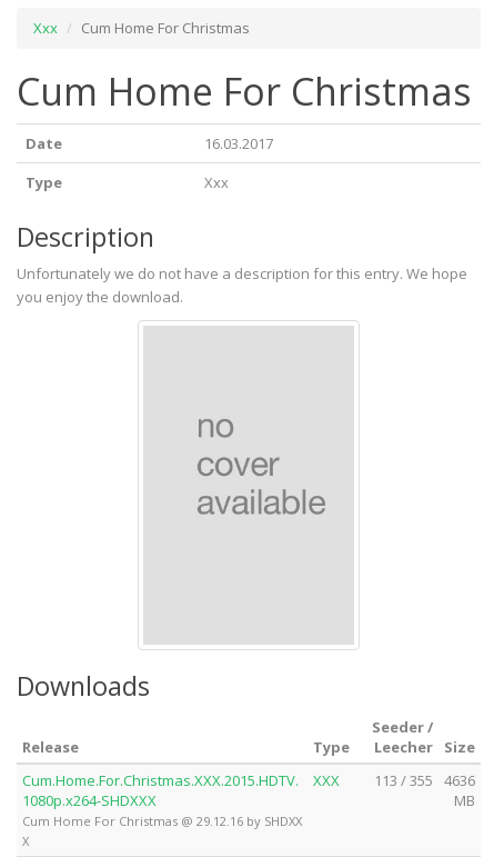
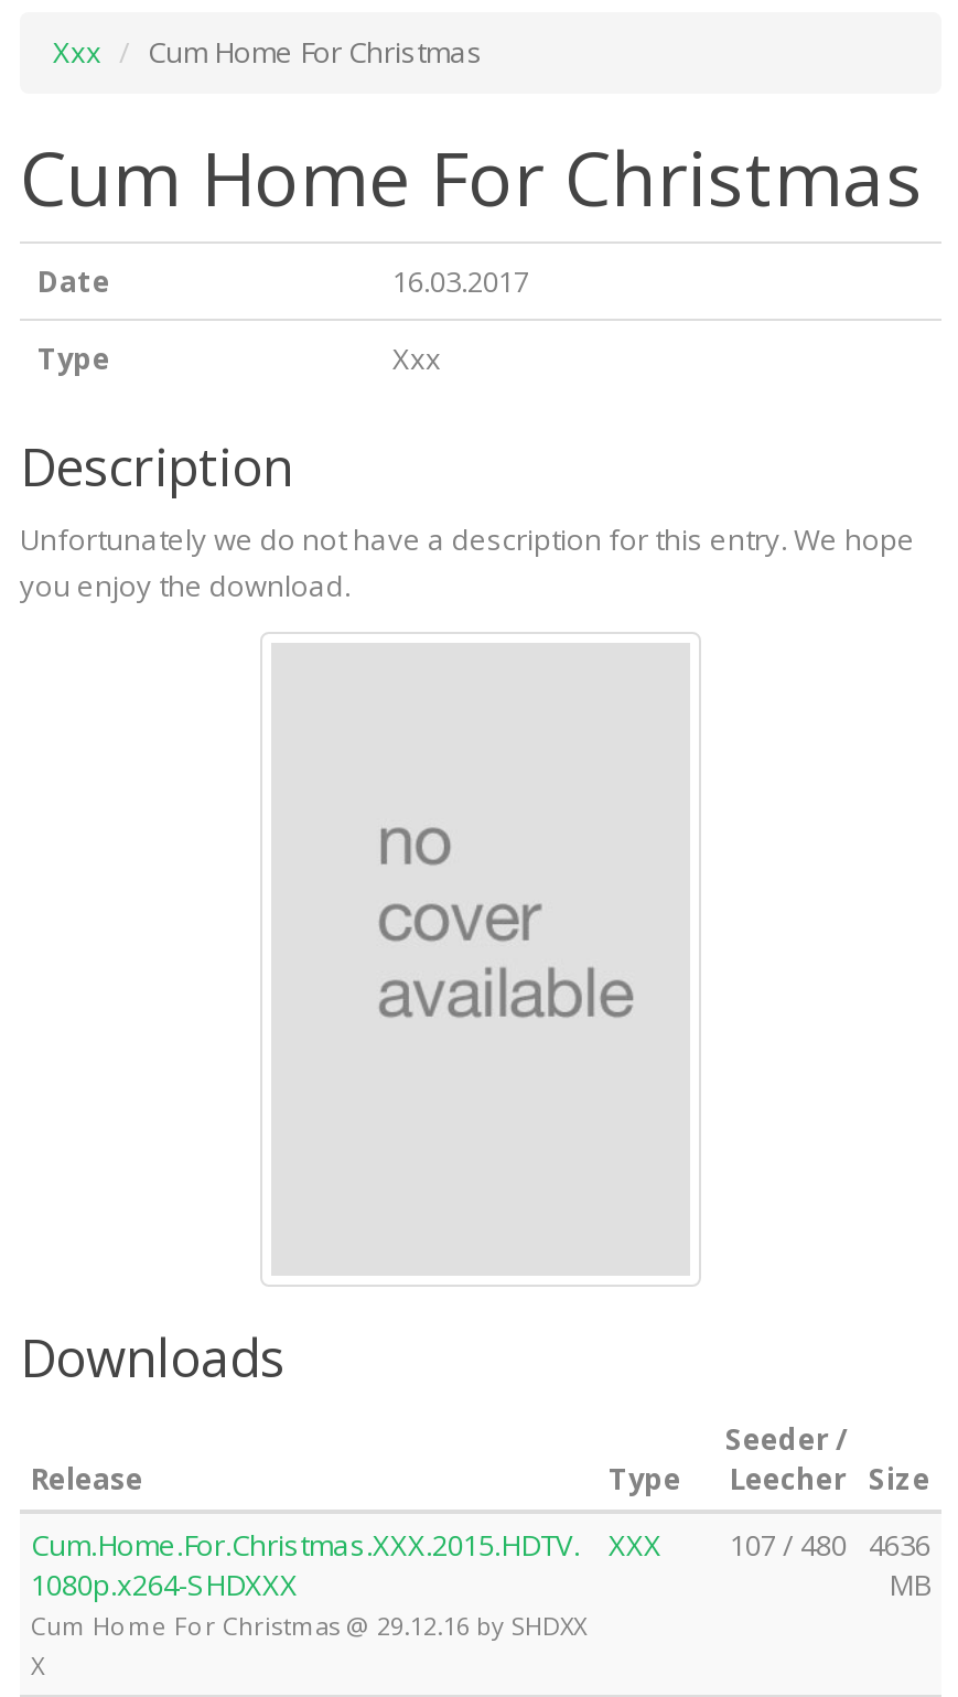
[22,770,475,790] Cum.Home.For.Christmas.XXX.2015.HDTV. XXX 113 / 355 4636 -> [31,1525,930,1565] Cum.Home.For.Christmas.XXX.2015.HDTV. XXX 107 / 480 4636

